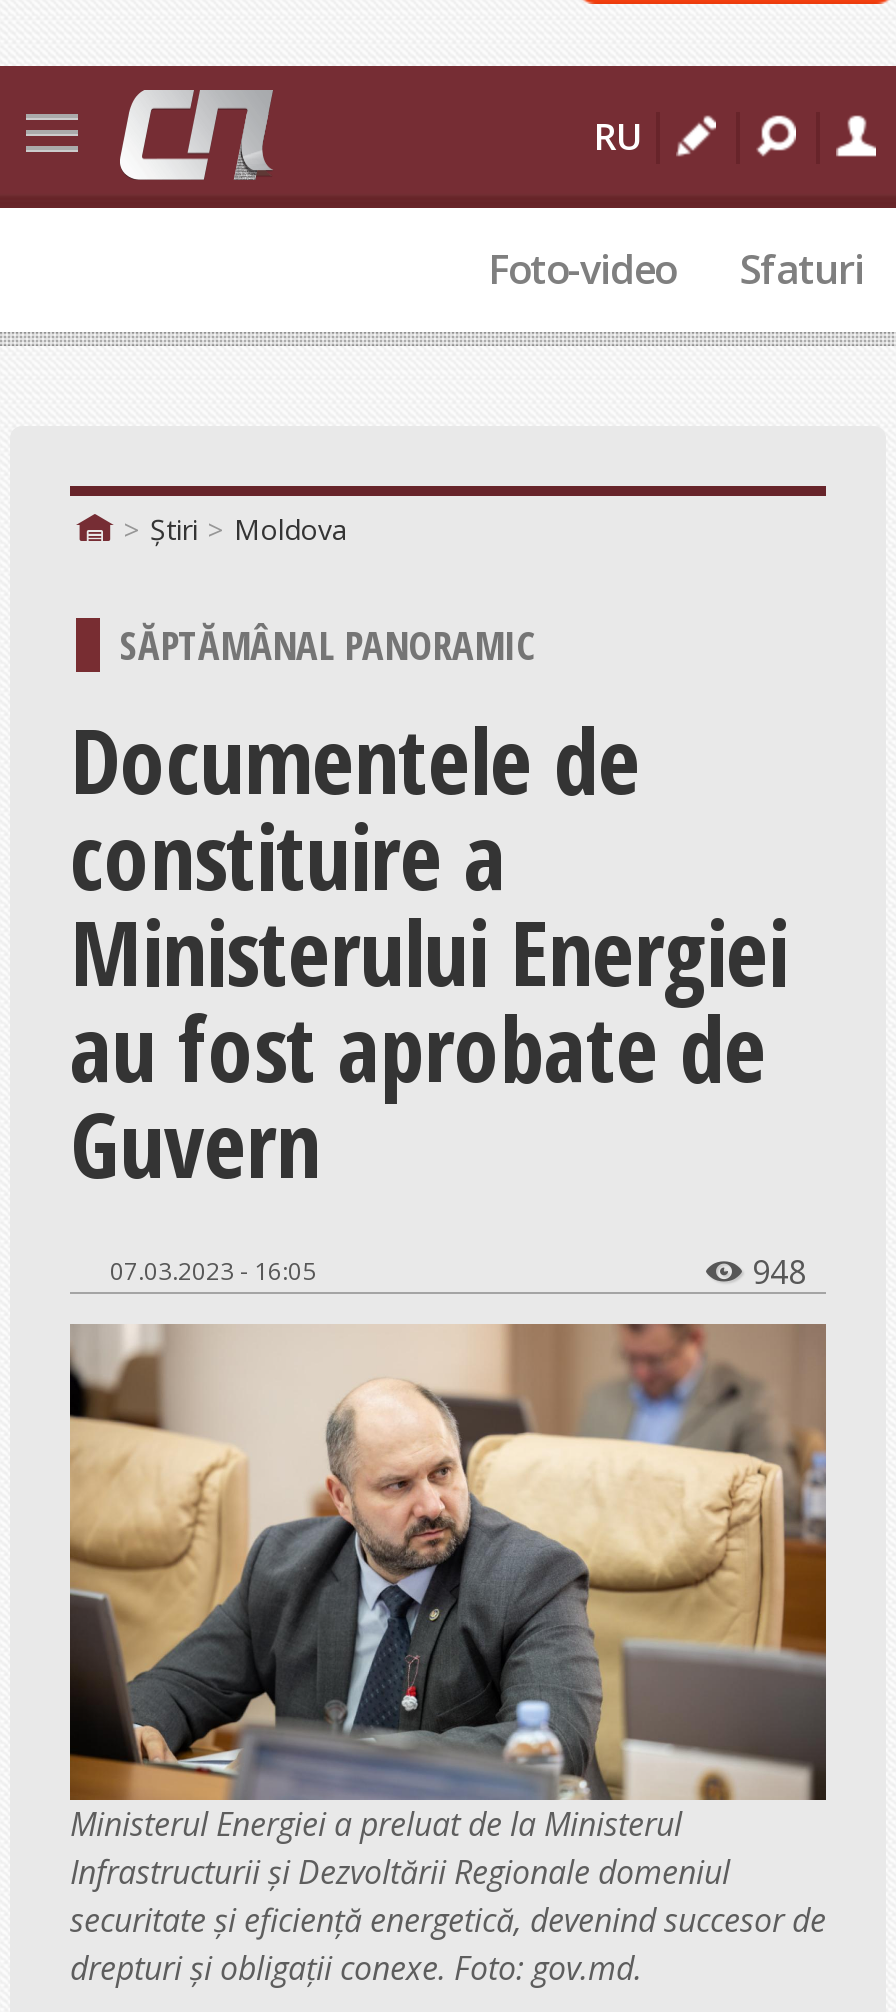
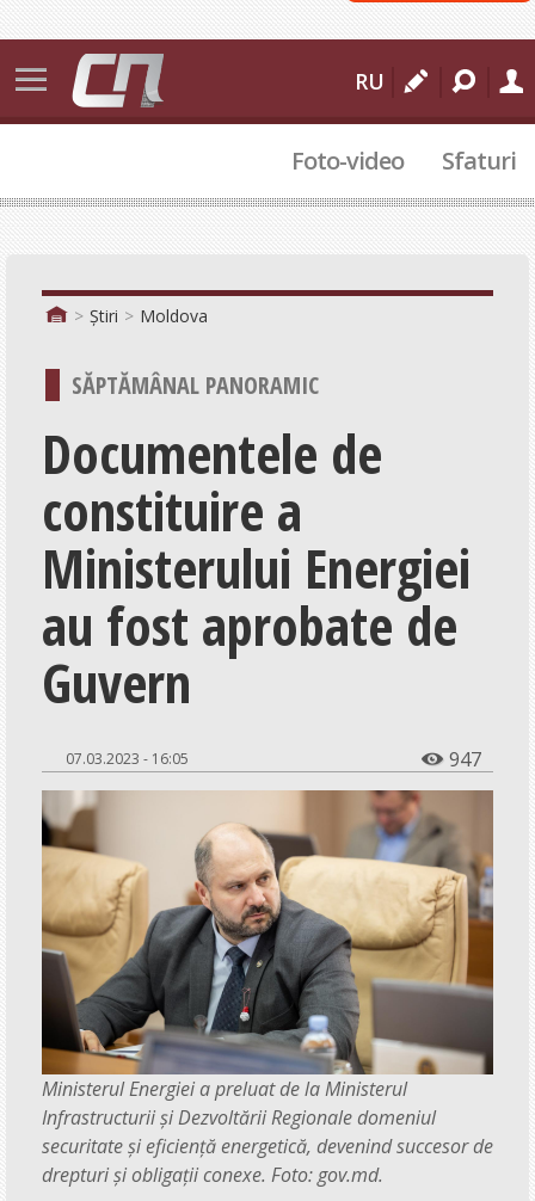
[752,1250,806,1294] 948 -> [449,746,481,772] 947

